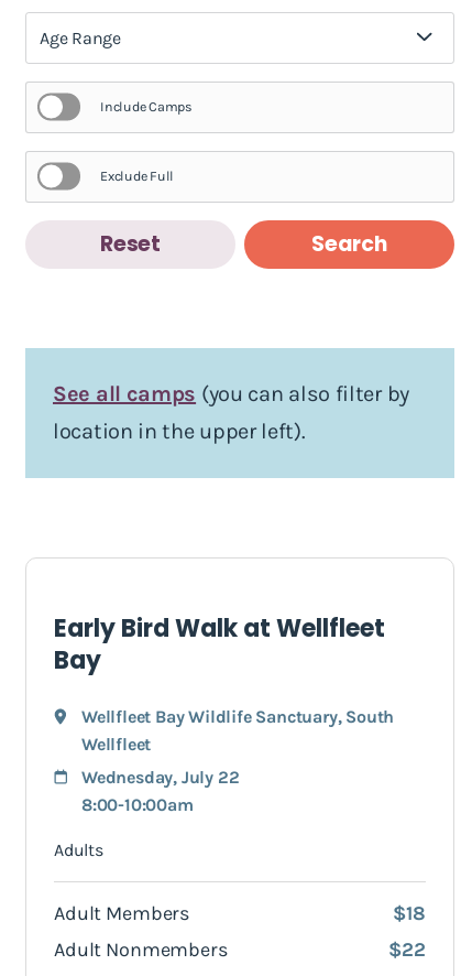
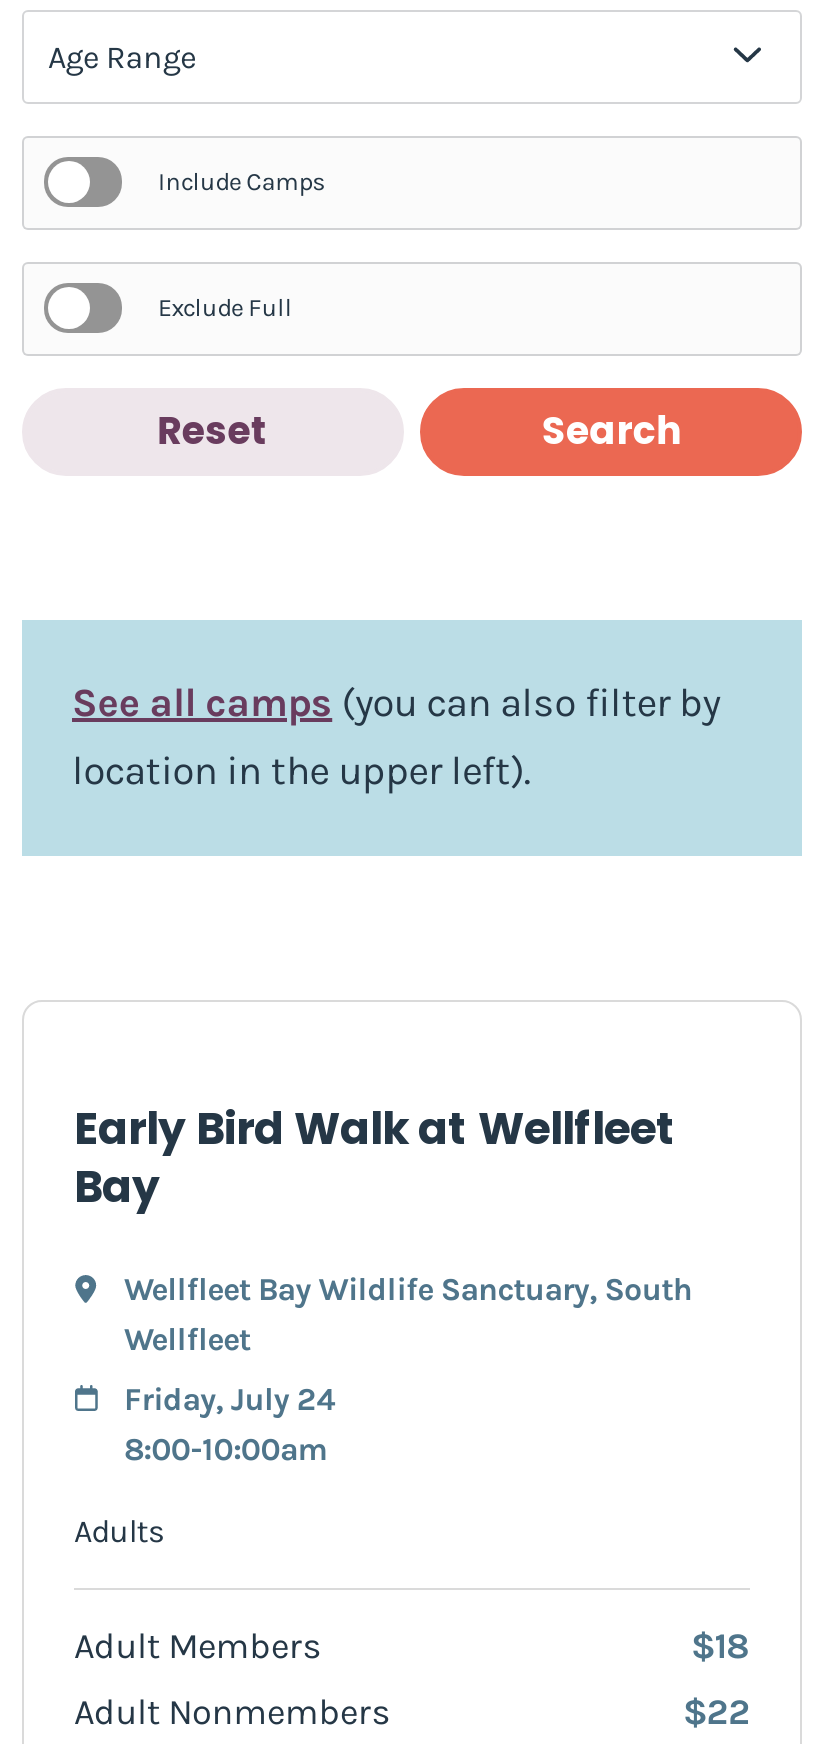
[81,766,239,787] Wednesday, July 22 -> [124,1379,336,1417] Friday, July 24

